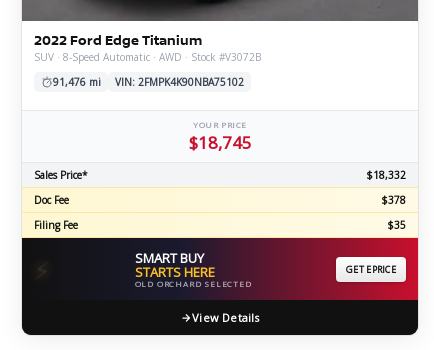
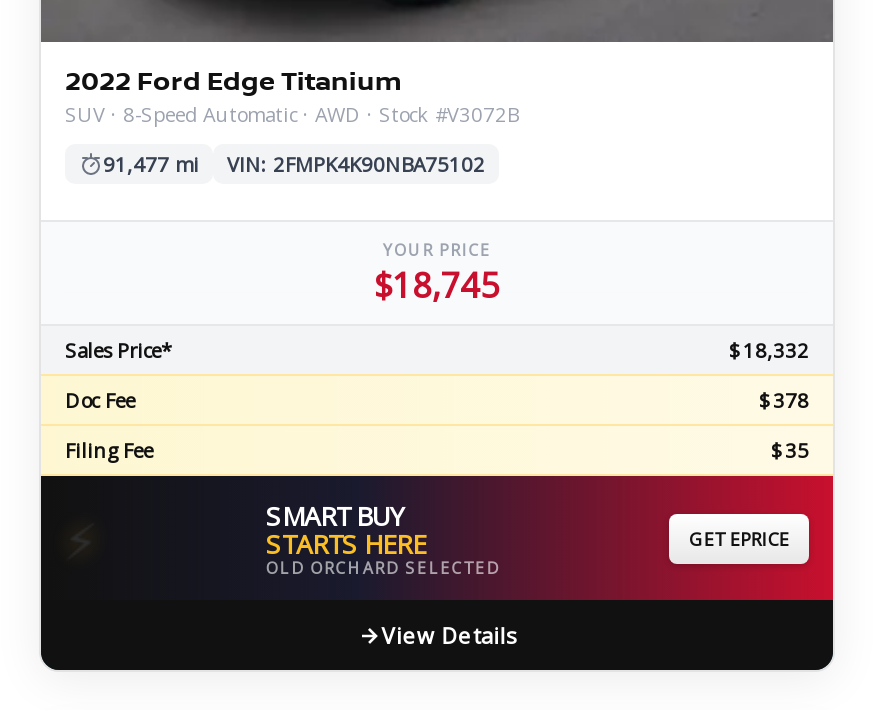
[53,75,244,89] 91,476 mi VIN: 2FMPK4K90NBA75102 -> [103,151,485,179] 91,477 mi VIN: 2FMPK4K90NBA75102

